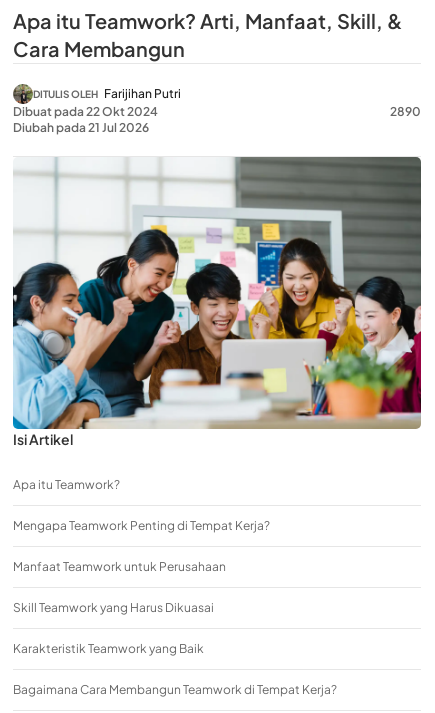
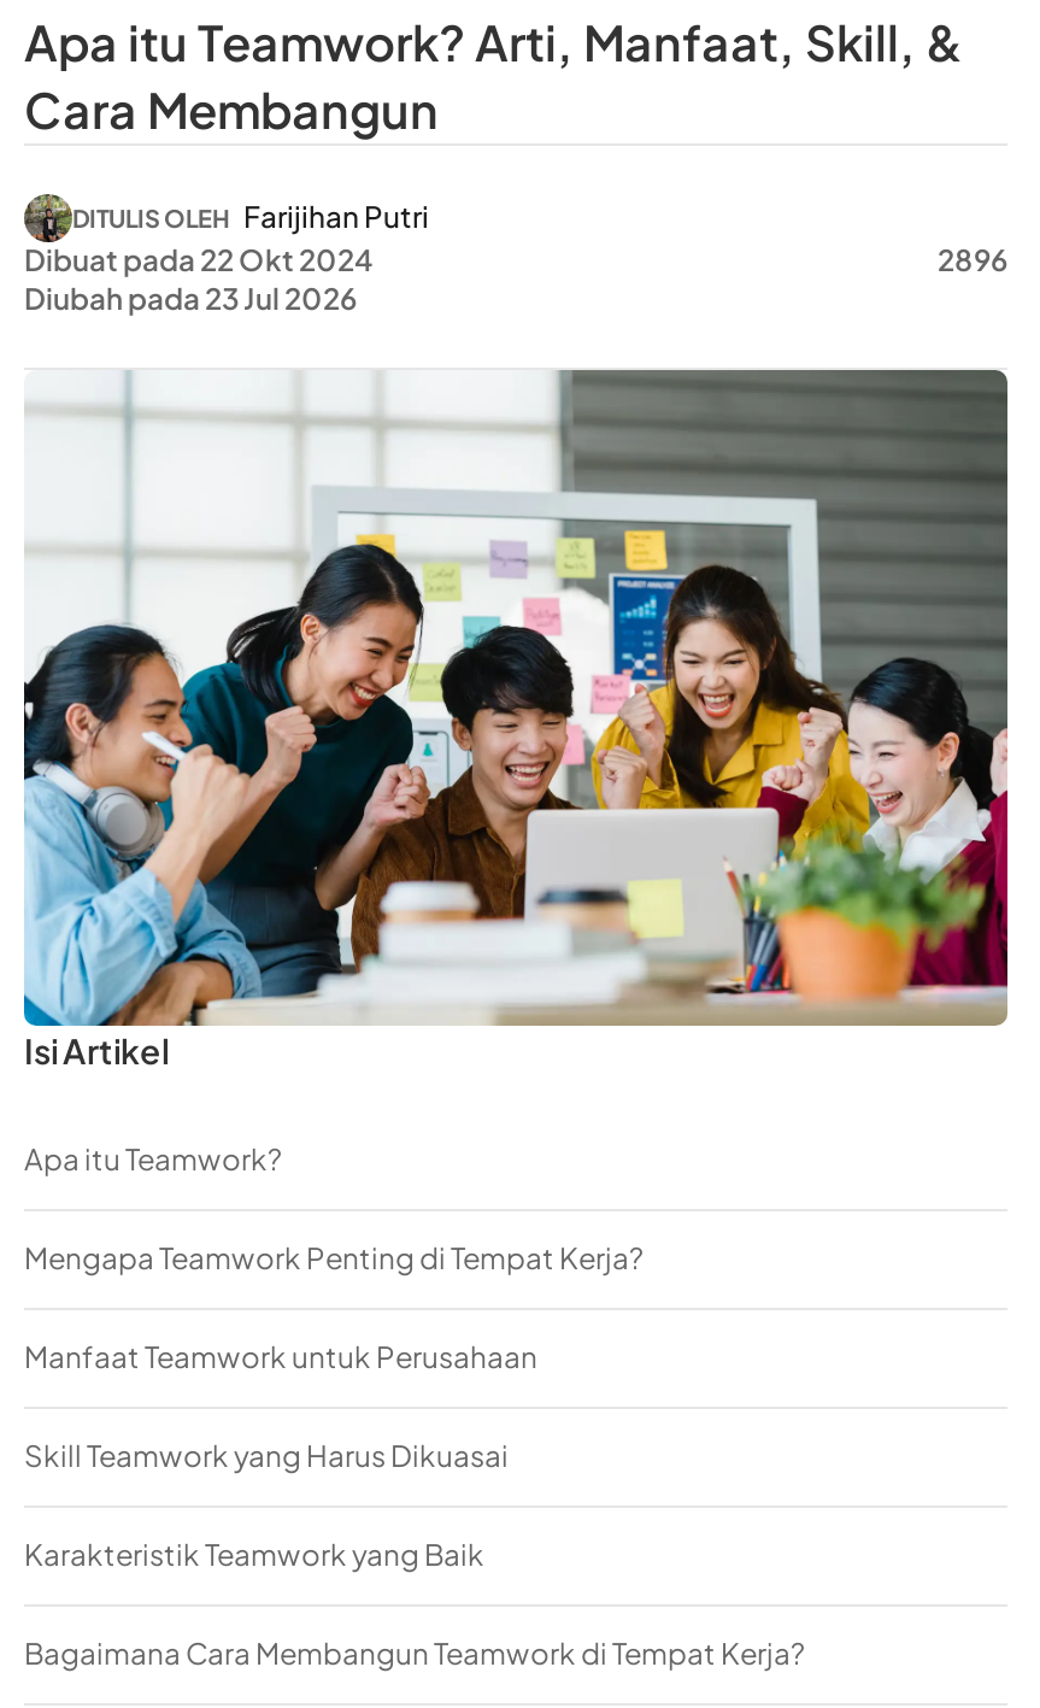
[390,104,421,119] 2890 -> [938,242,1007,278] 2896
[13,120,149,135] Diubah pada 21 Jul 2026 -> [24,281,357,317] Diubah pada 23 Jul 2026

